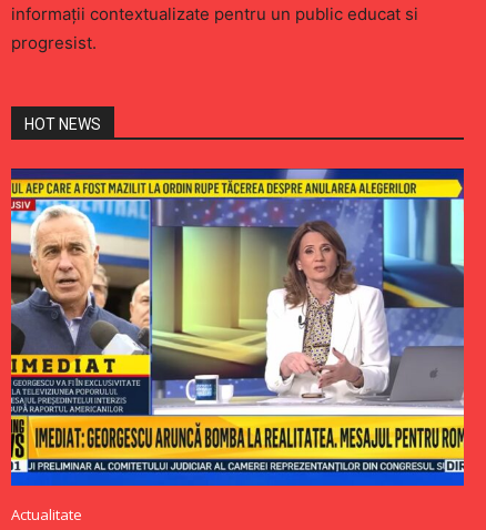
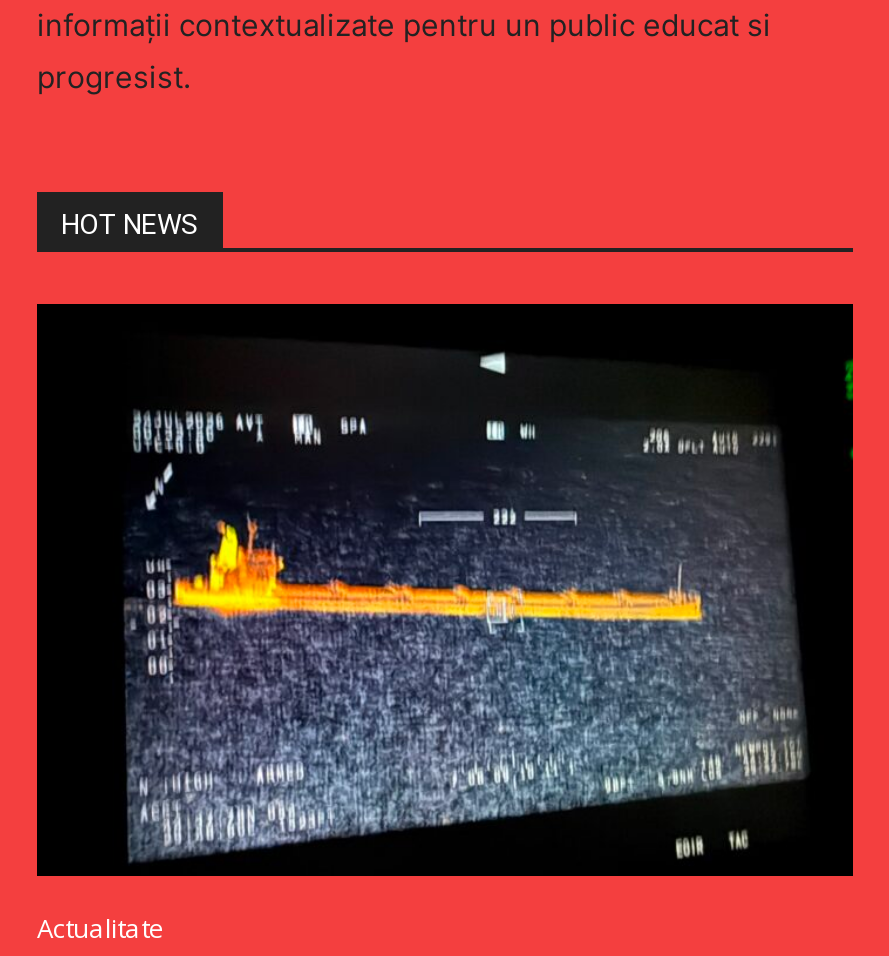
[10,167,465,487] [image] -> [35,302,855,878] [image]

